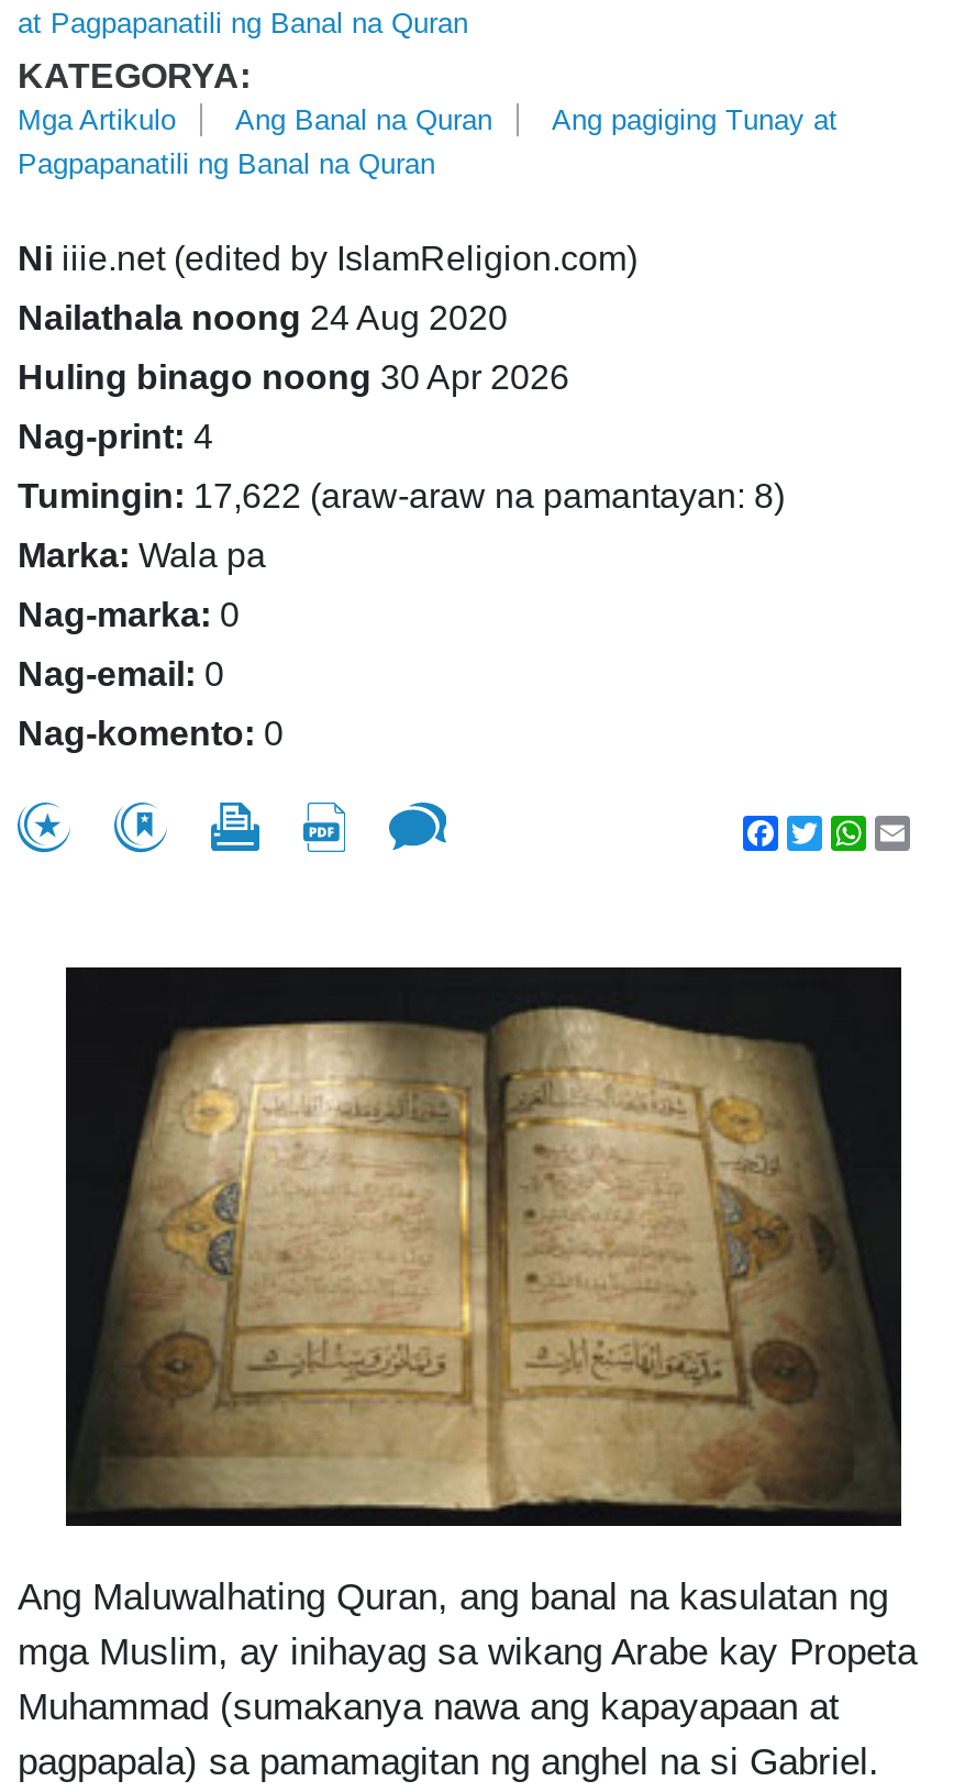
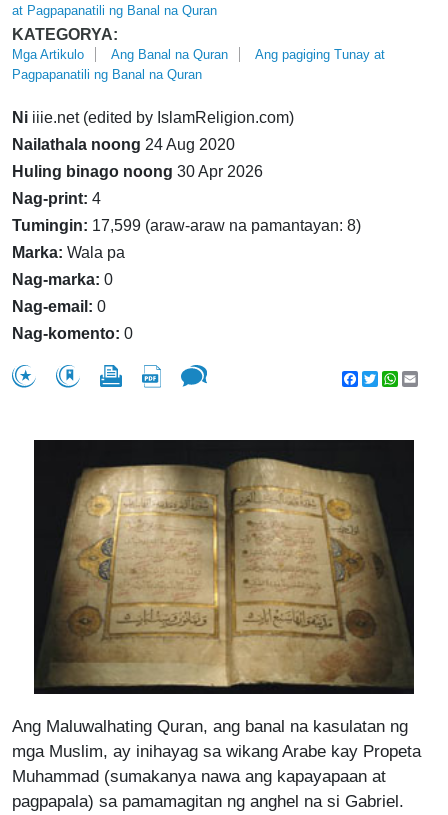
[18,477,785,515] Tumingin: 17,622 (araw-araw na pamantayan: 8) -> [12,217,361,234] Tumingin: 17,599 (araw-araw na pamantayan: 8)

